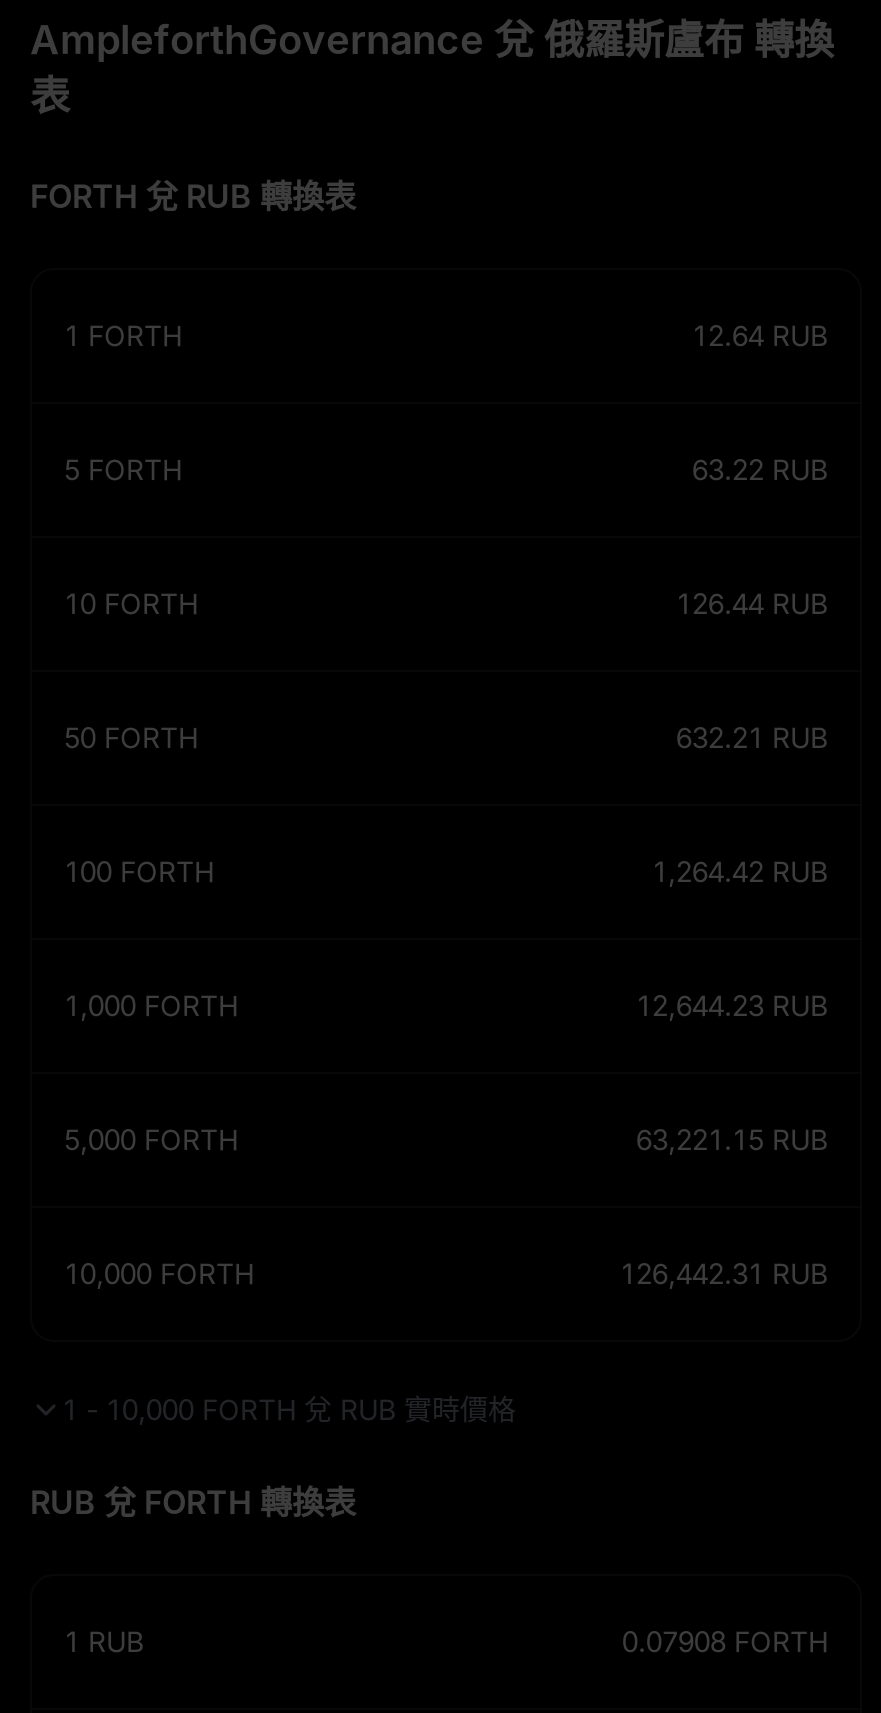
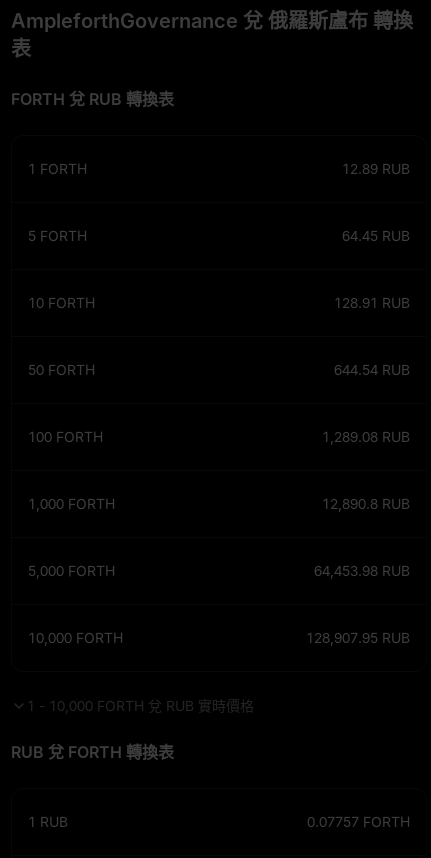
[692,318,828,352] 12.64 RUB -> [342,160,410,177] 12.89 RUB
[692,452,828,486] 63.22 RUB -> [342,227,410,244] 64.45 RUB
[676,586,828,620] 126.44 RUB -> [334,294,410,311] 128.91 RUB
[676,720,828,754] 632.21 RUB -> [334,361,410,378] 644.54 RUB
[652,854,828,888] 1,264.42 RUB -> [322,428,410,445] 1,289.08 RUB
[636,988,828,1022] 12,644.23 RUB -> [322,495,410,512] 12,890.8 RUB
[636,1122,828,1156] 63,221.15 RUB -> [314,562,410,579] 64,453.98 RUB
[620,1256,828,1290] 126,442.31 RUB -> [306,629,410,646] 128,907.95 RUB
[622,1624,828,1658] 0.07908 FORTH -> [307,813,410,830] 0.07757 FORTH

